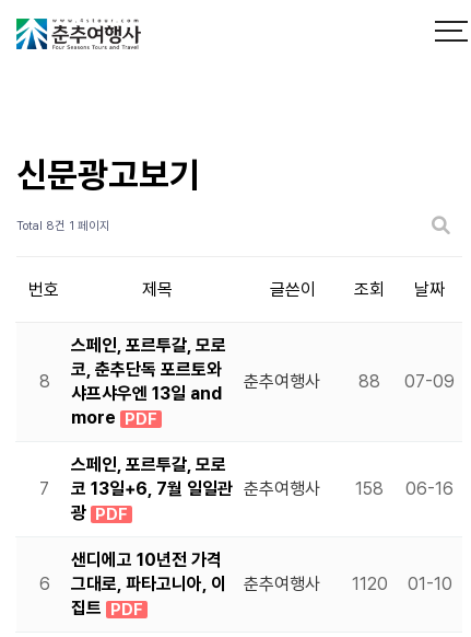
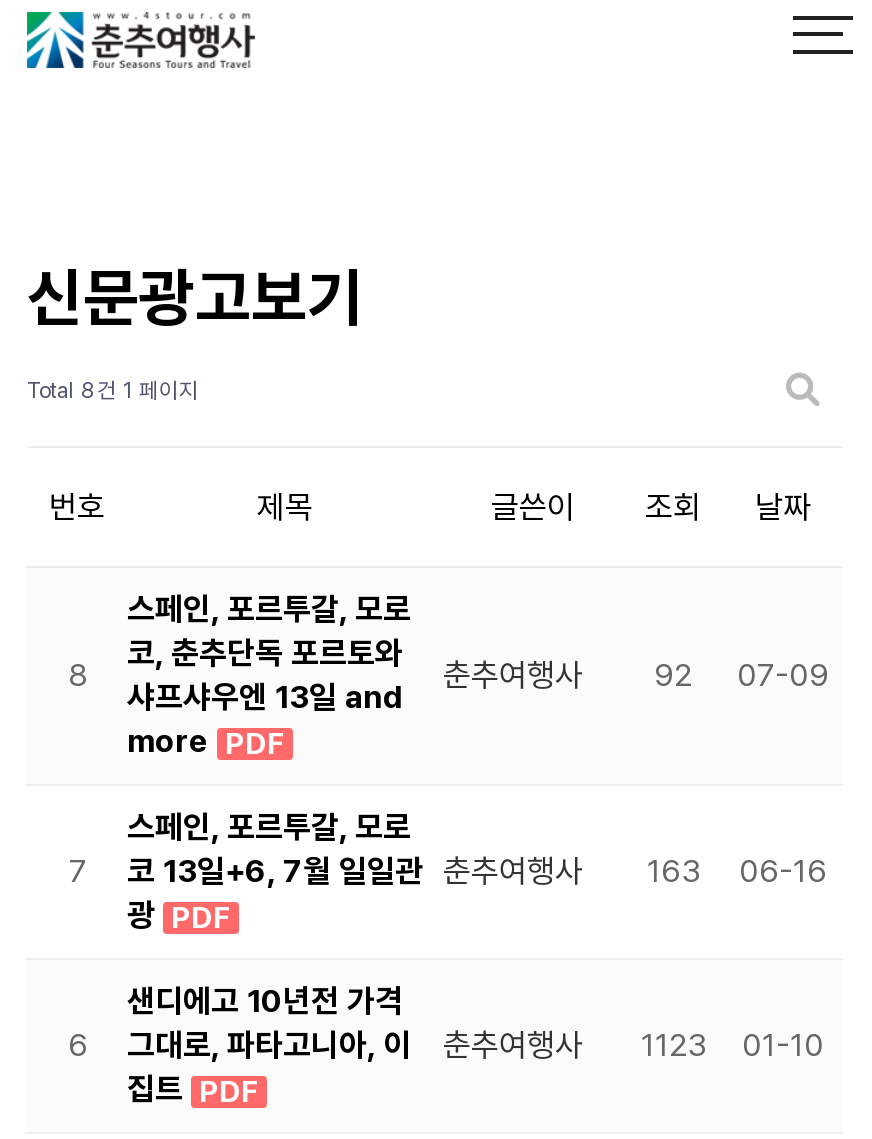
[244,371,455,392] 춘추여행사 88 07-09 -> [443,656,829,694] 춘추여행사 92 07-09
[39,478,454,499] 7 코 13일+6, 7월 일일관 춘추여행사 158 06-16 -> [69,852,827,890] 7 코 13일+6, 7월 일일관 춘추여행사 163 06-16
[39,574,452,594] 6 그대로, 파타고니아, 이 춘추여행사 1120 01-10 -> [68,1026,824,1064] 6 그대로, 파타고니아, 이 춘추여행사 1123 01-10

